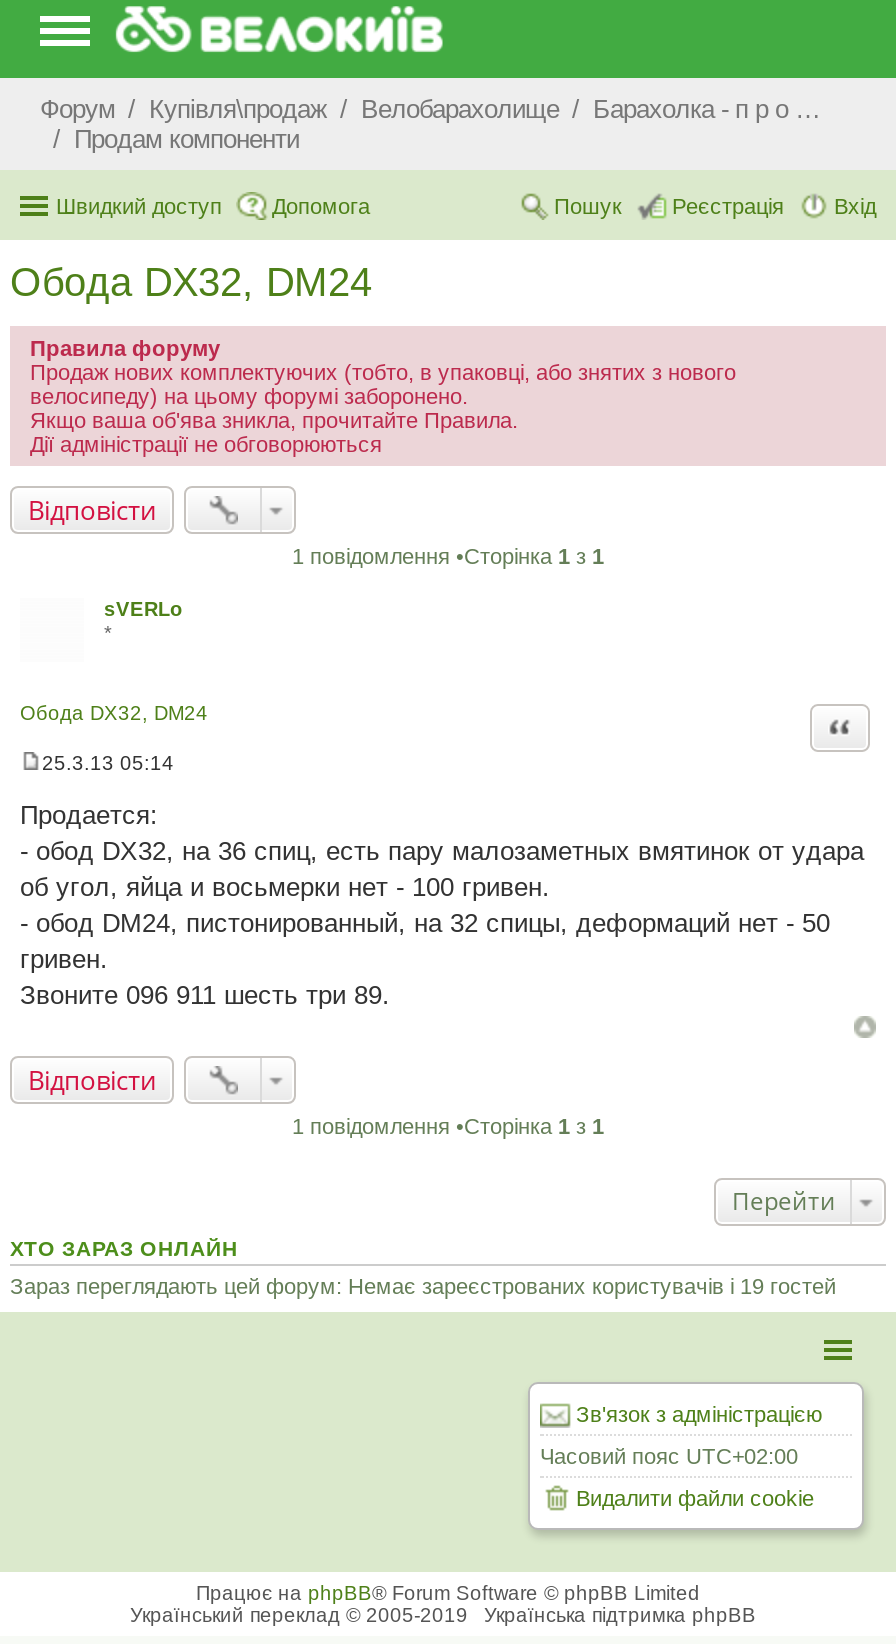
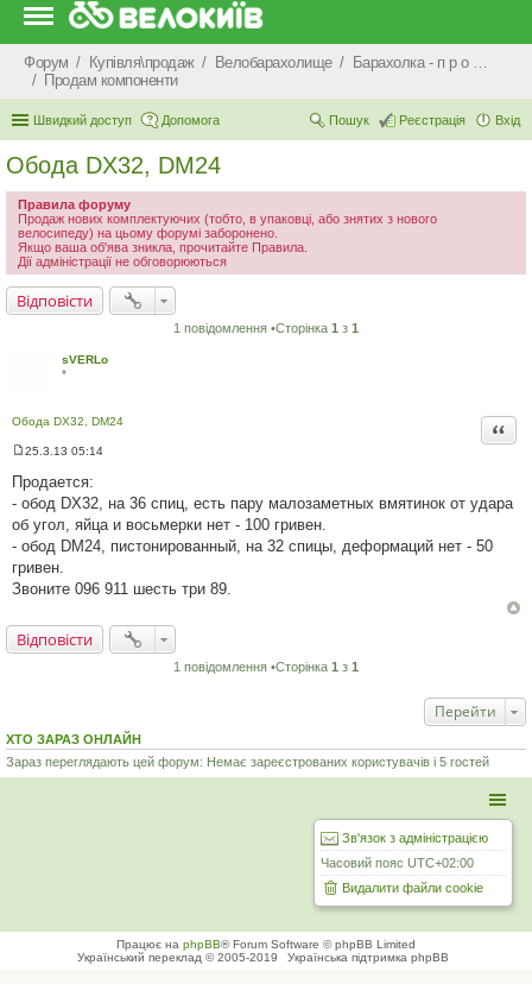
[10,1274,836,1298] Зараз переглядають цей форум: Немає зареєстрованих користувачів і 19 гостей -> [6,755,489,769] Зараз переглядають цей форум: Немає зареєстрованих користувачів і 5 гостей

